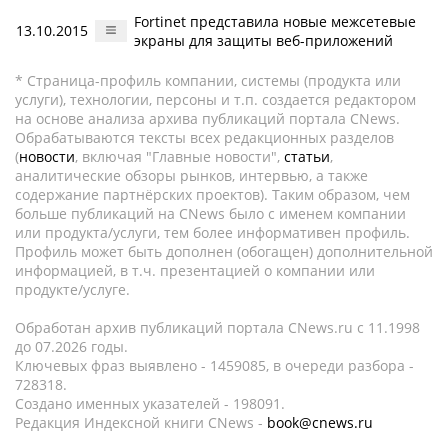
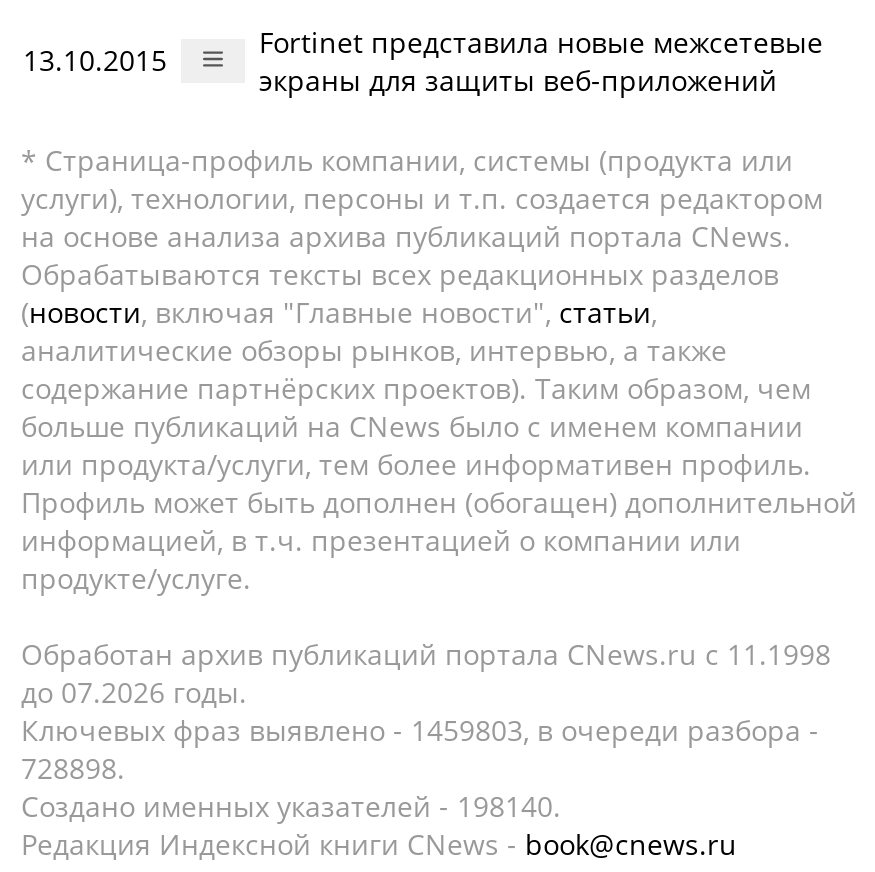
[15,356,414,375] Ключевых фраз выявлено - 1459085, в очереди разбора - -> [21,711,819,749] Ключевых фраз выявлено - 1459803, в очереди разбора -
[15,375,67,394] 728318. -> [21,749,125,787] 728898.
[15,394,285,413] Создано именных указателей - 198091. -> [21,787,561,825] Создано именных указателей - 198140.

